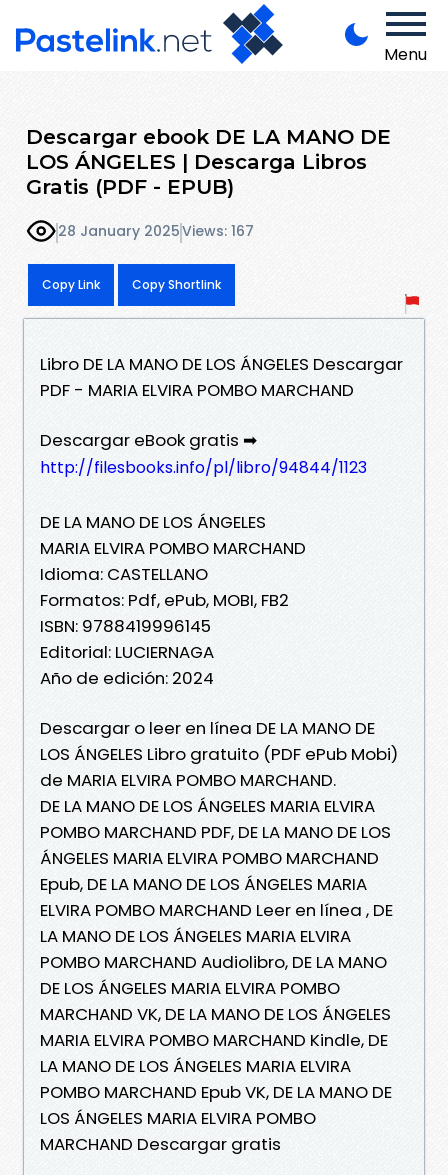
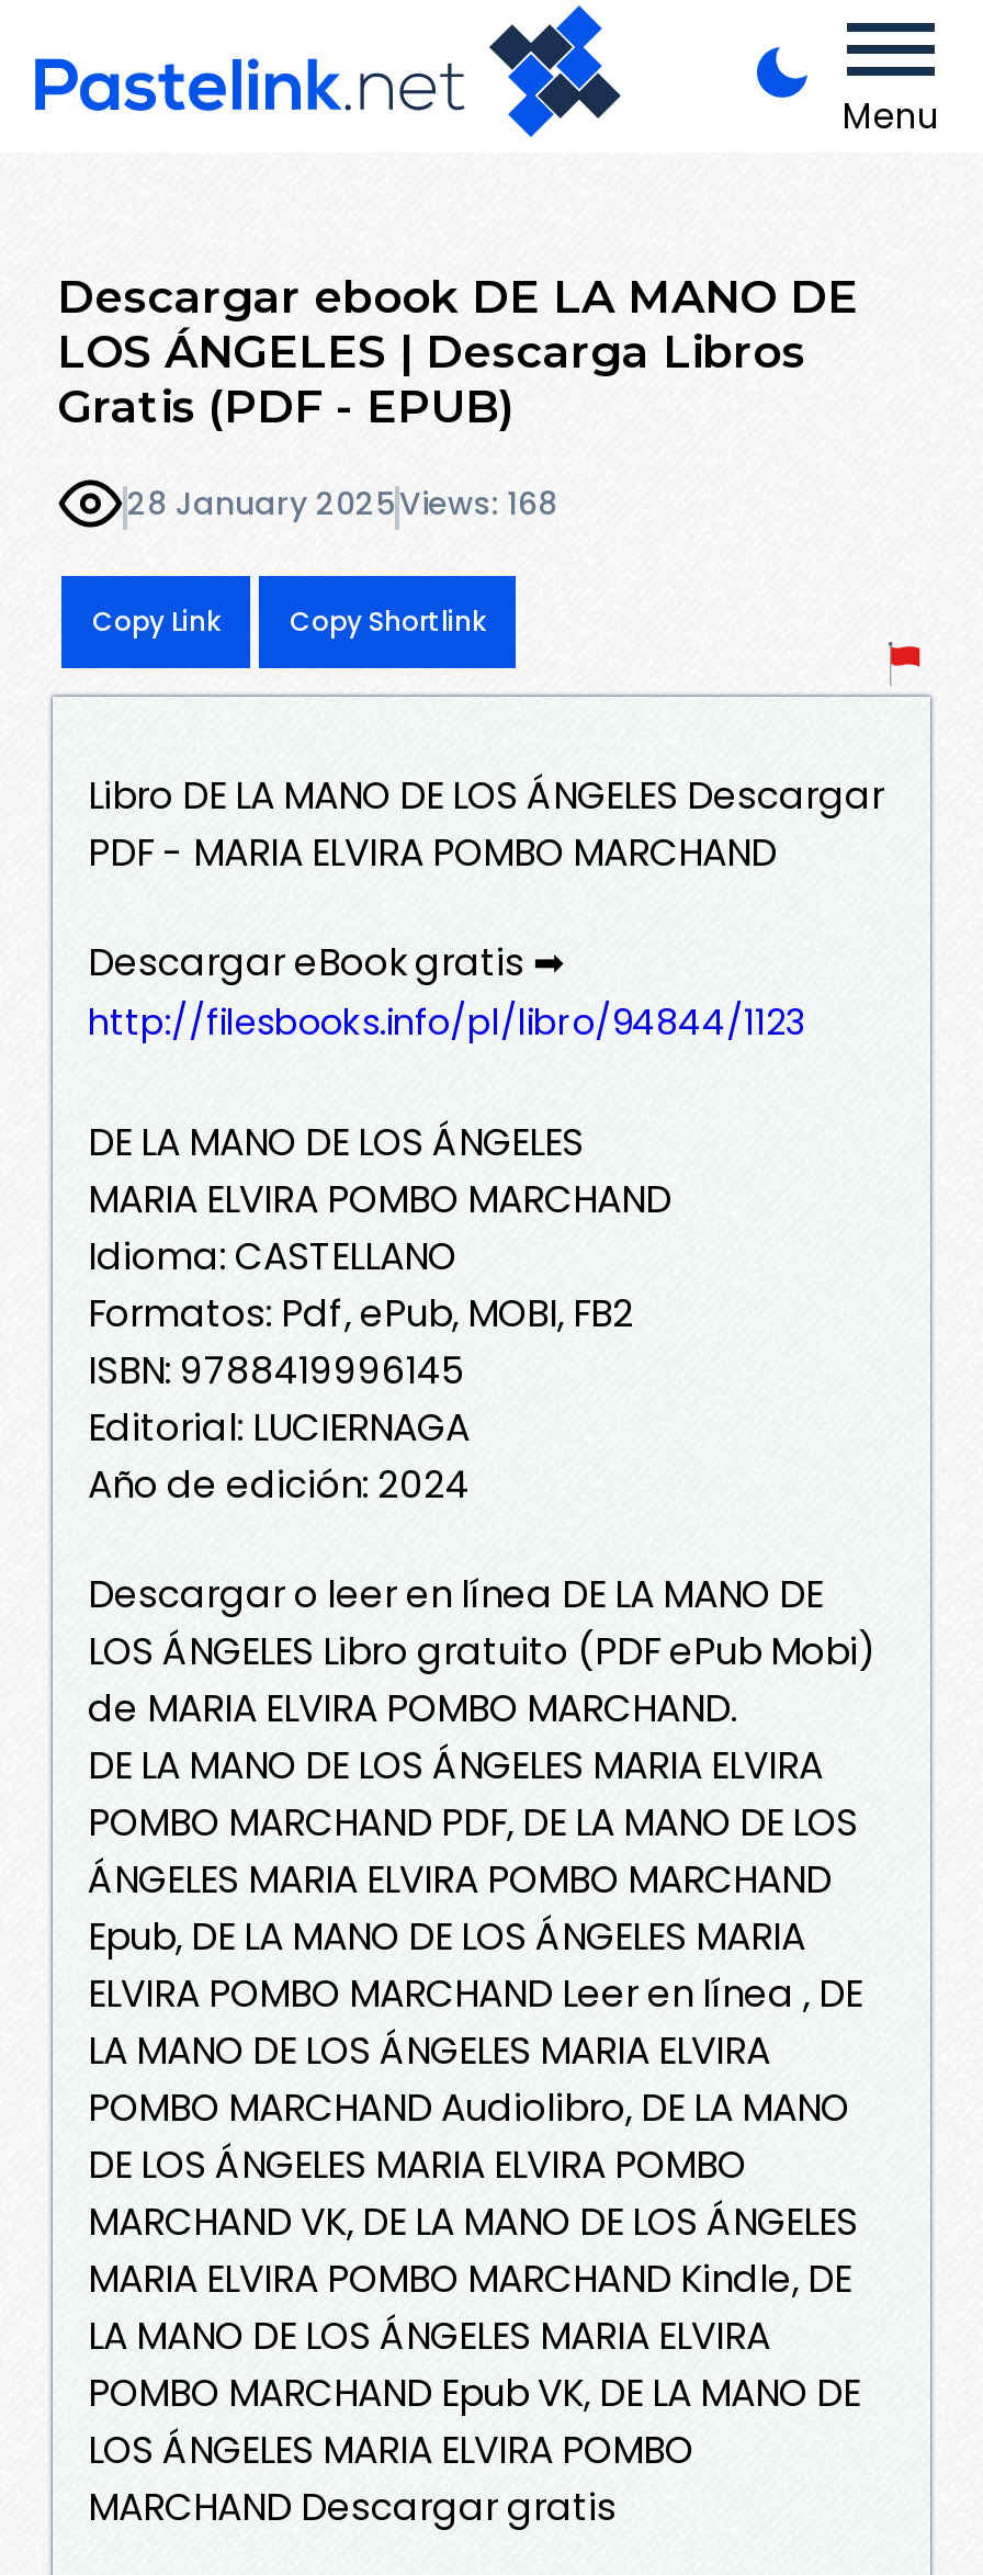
[58,221,254,241] 28 January 2025 Views: 167 -> [127,483,557,526] 28 January 2025 Views: 168

